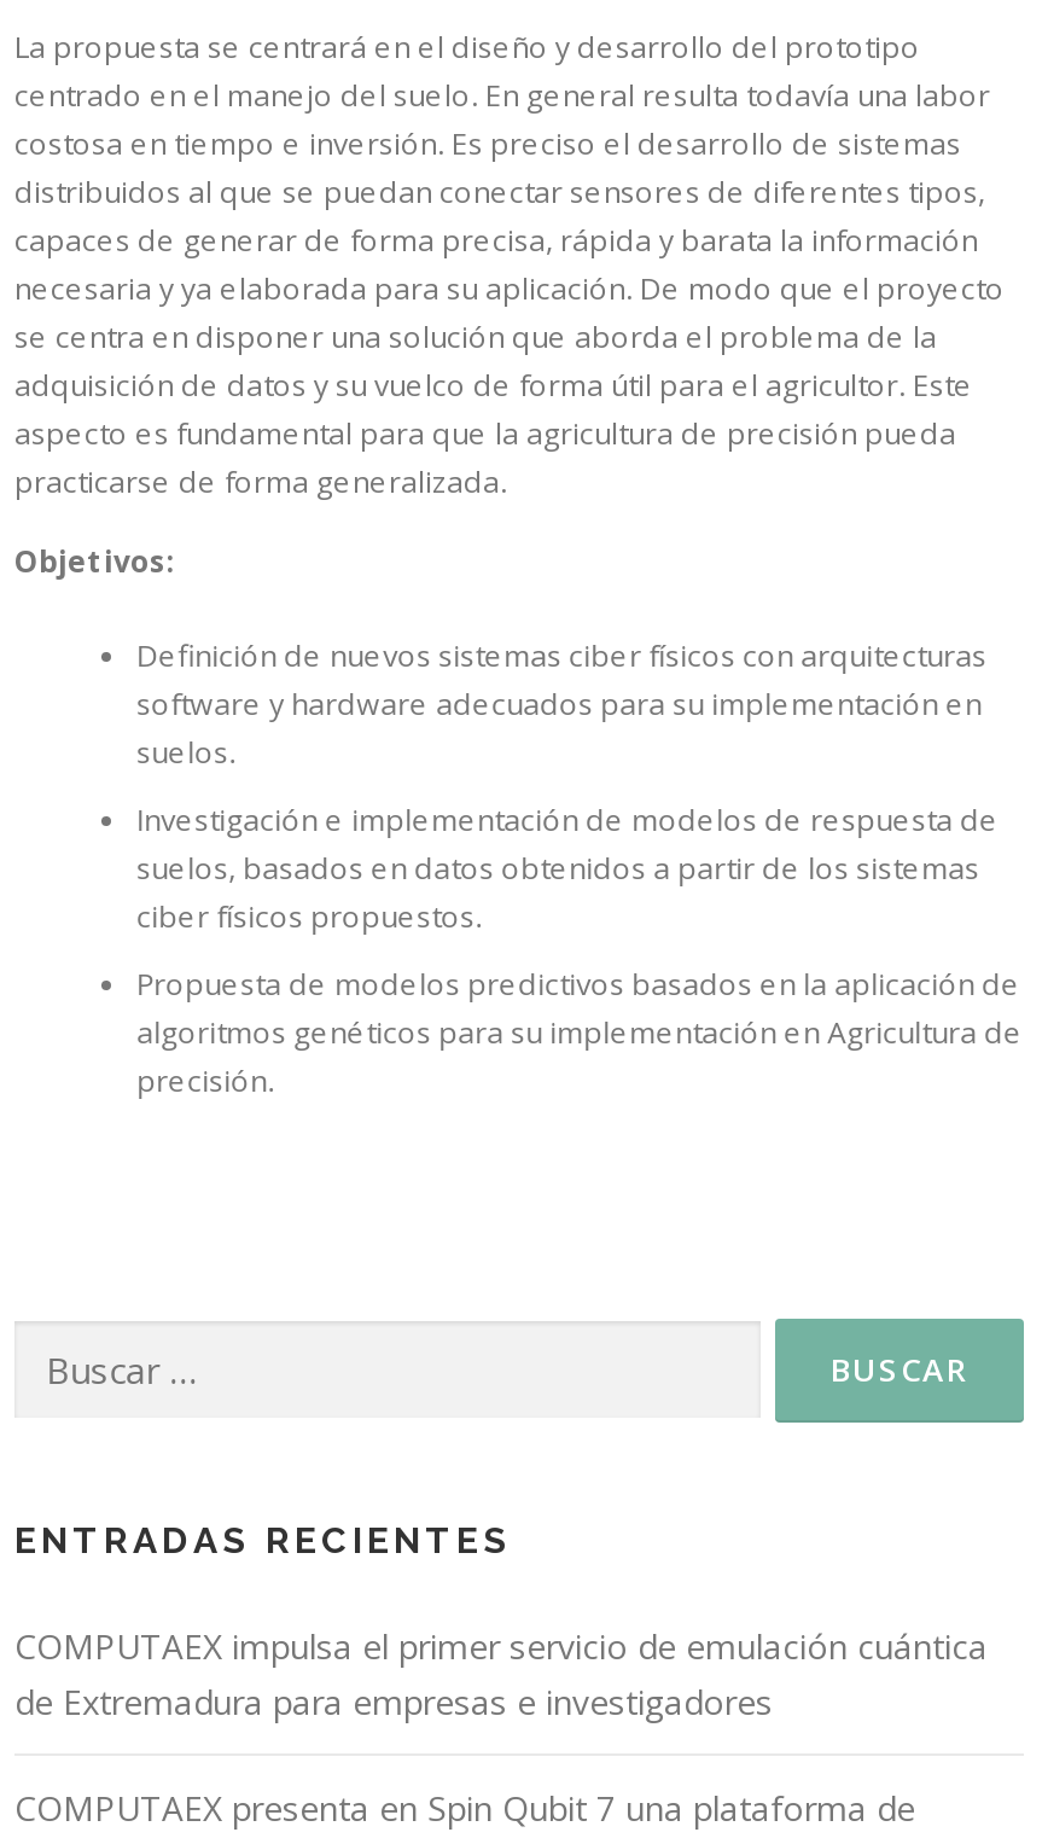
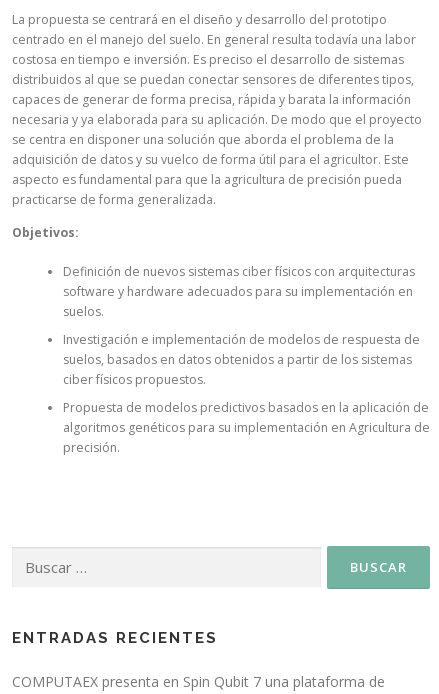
[14,1623,988,1724] COMPUTAEX impulsa el primer servicio de emulación cuántica | de Extremadura para empresas e investigadores -> none

